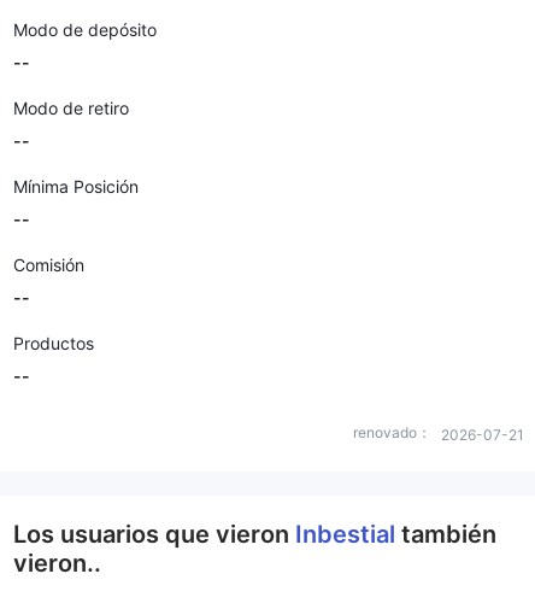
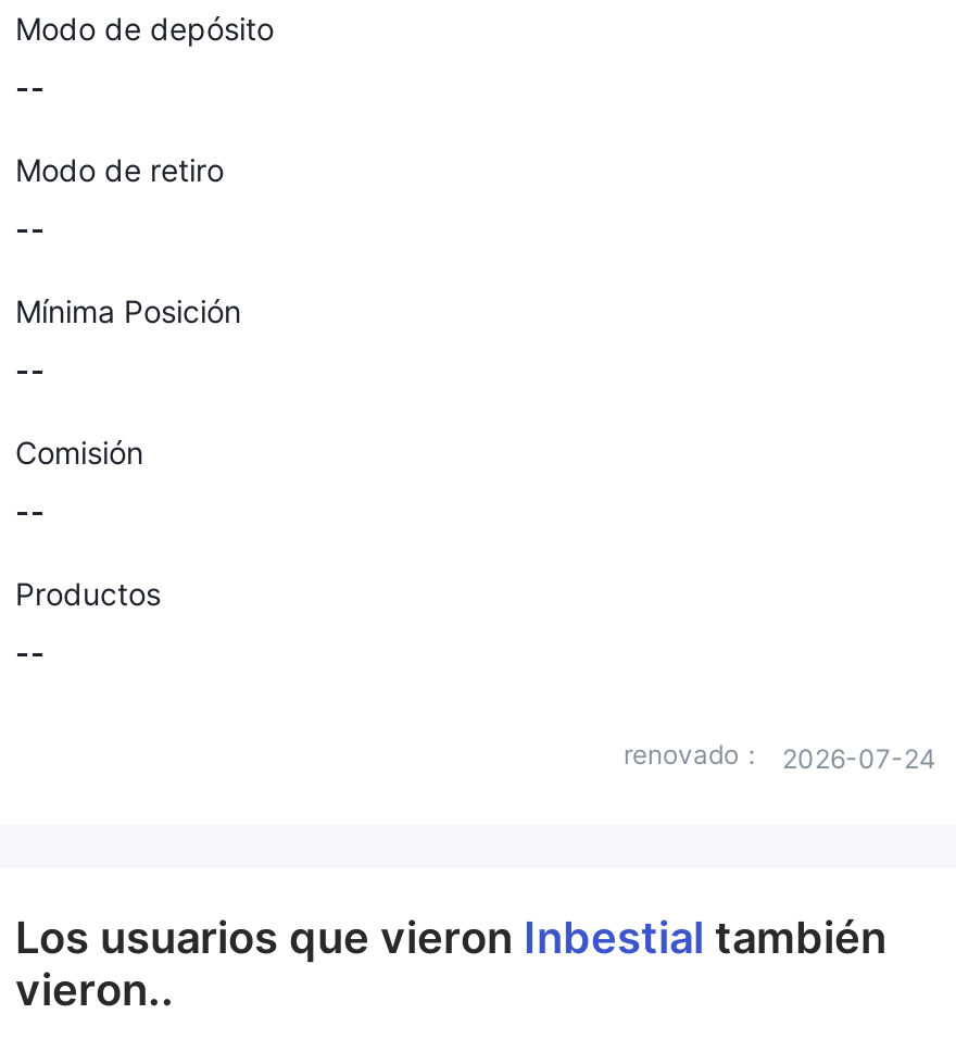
[353,423,524,444] renovado： 2026-07-21 -> [624,738,936,775] renovado： 2026-07-24

